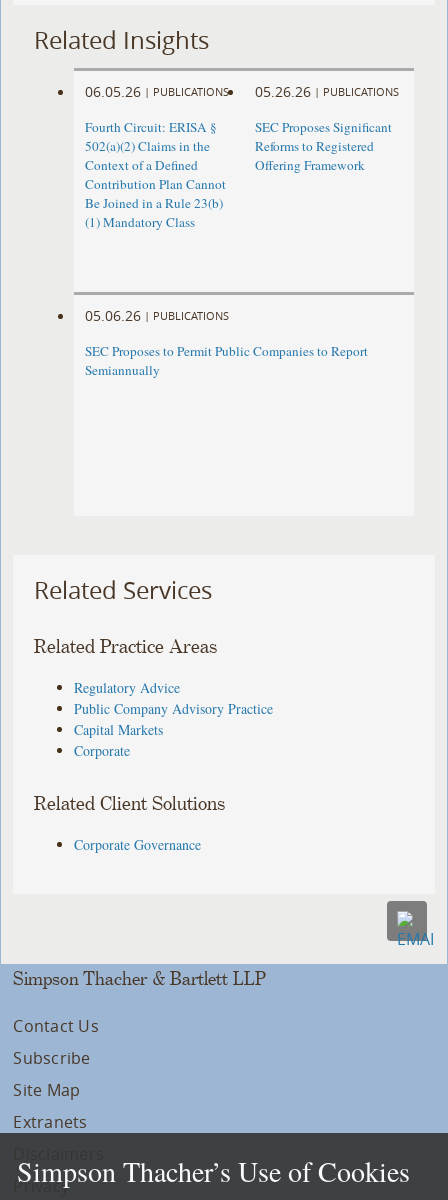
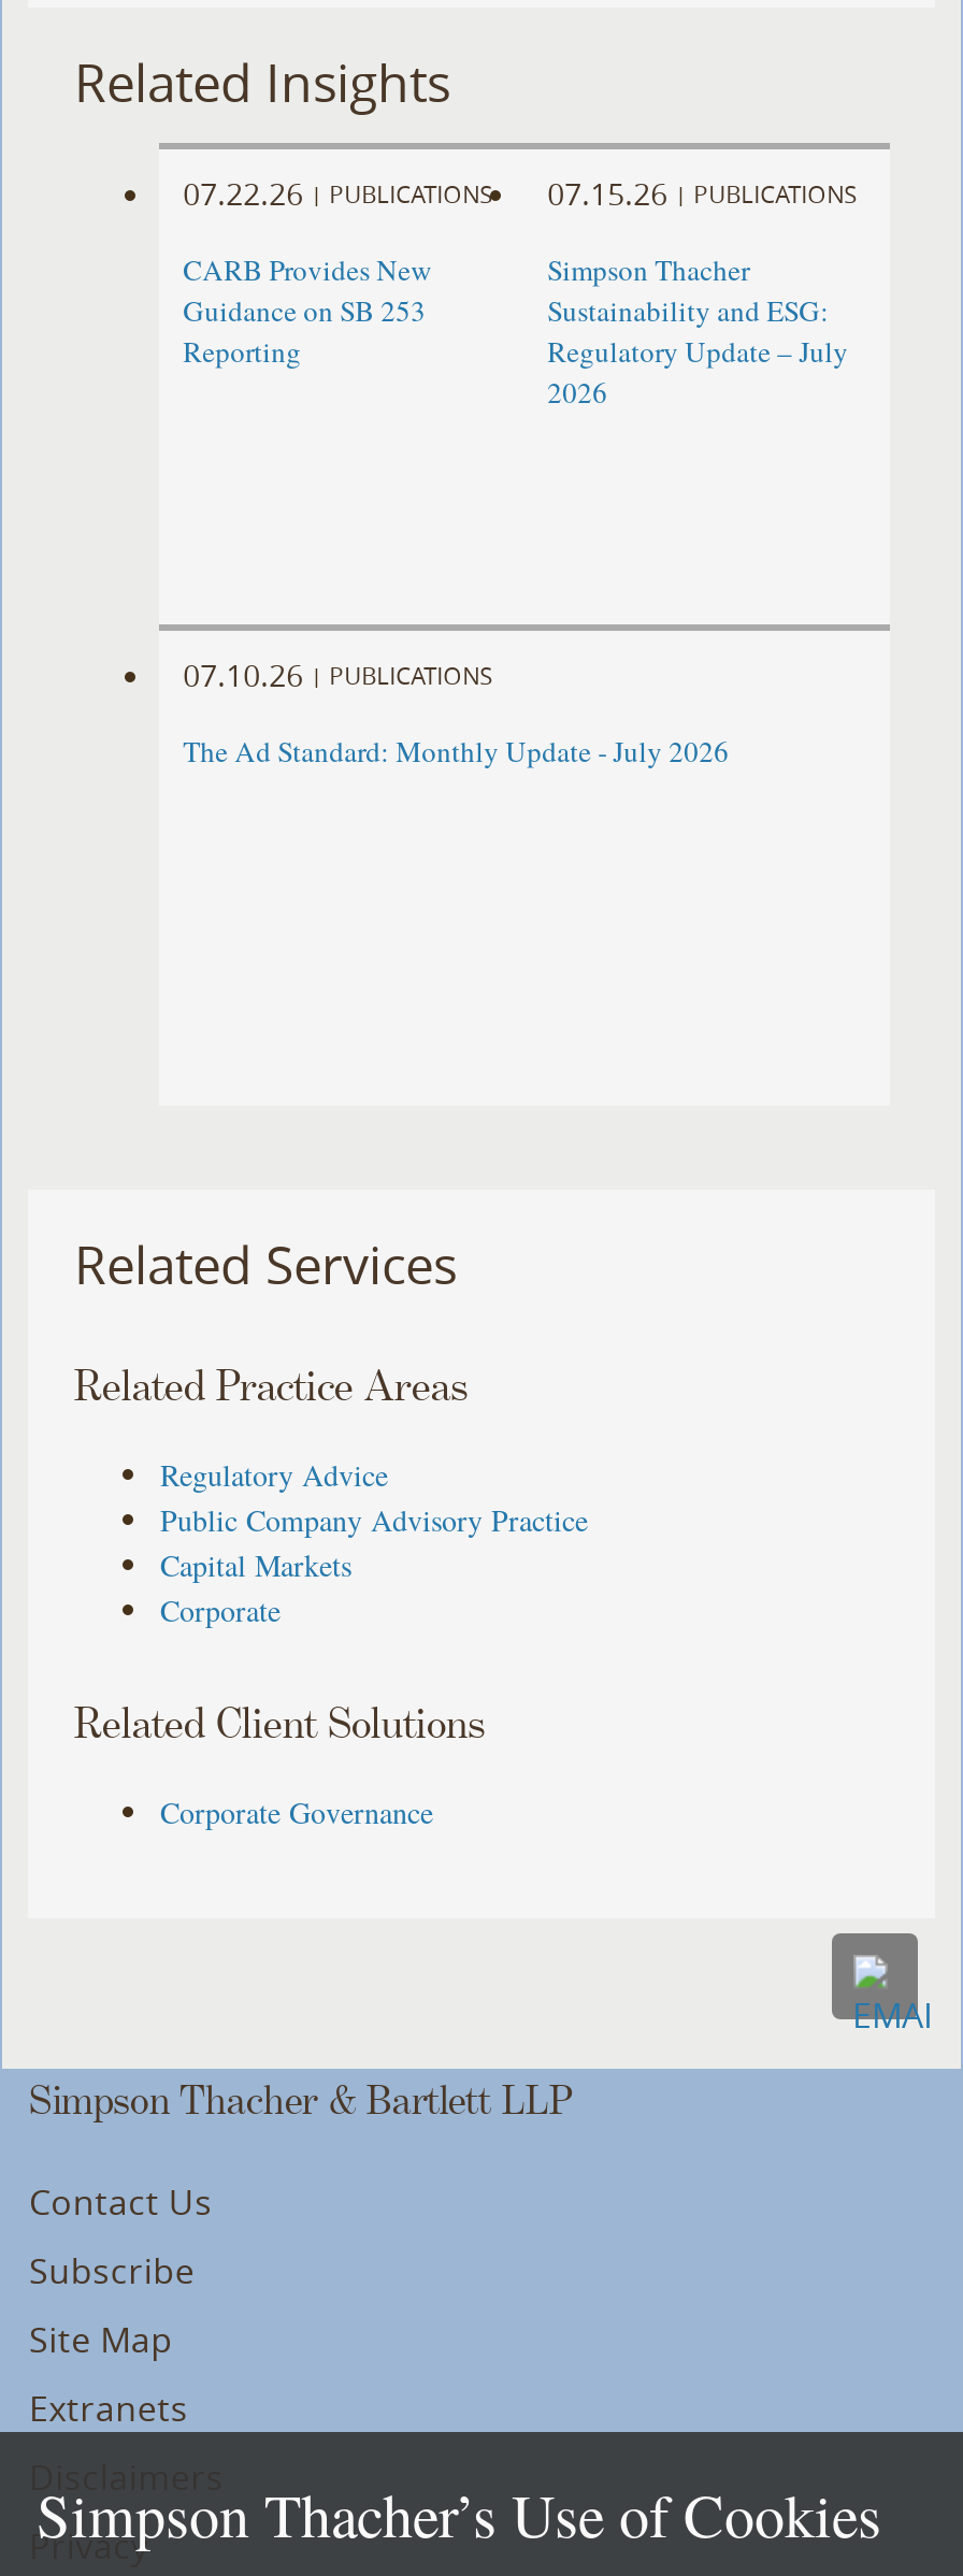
[85,82,141,101] 06.05.26 -> [183,173,303,214] 07.22.26
[255,82,311,101] 05.26.26 -> [547,173,668,214] 07.15.26
[85,118,226,231] Fourth Circuit: ERISA § | 502(a)(2) Claims in the | Context of a Defined | Contribution Plan Cannot | Be Joined in a Rule 23(b) | (1) Mandatory Class -> [183,251,432,371] CARB Provides New | Guidance on SB 253 | Reporting
[255,118,392,174] SEC Proposes Significant | Reforms to Registered | Offering Framework -> [547,251,848,412] Simpson Thacher | Sustainability and ESG: | Regulatory Update – July | 2026
[85,306,229,325] 05.06.26 PUBLICATIONS -> [183,655,492,696] 07.10.26 PUBLICATIONS
[85,342,368,379] SEC Proposes to Permit Public Companies to Report | Semiannually -> [183,733,729,771] The Ad Standard: Monthly Update - July 2026

